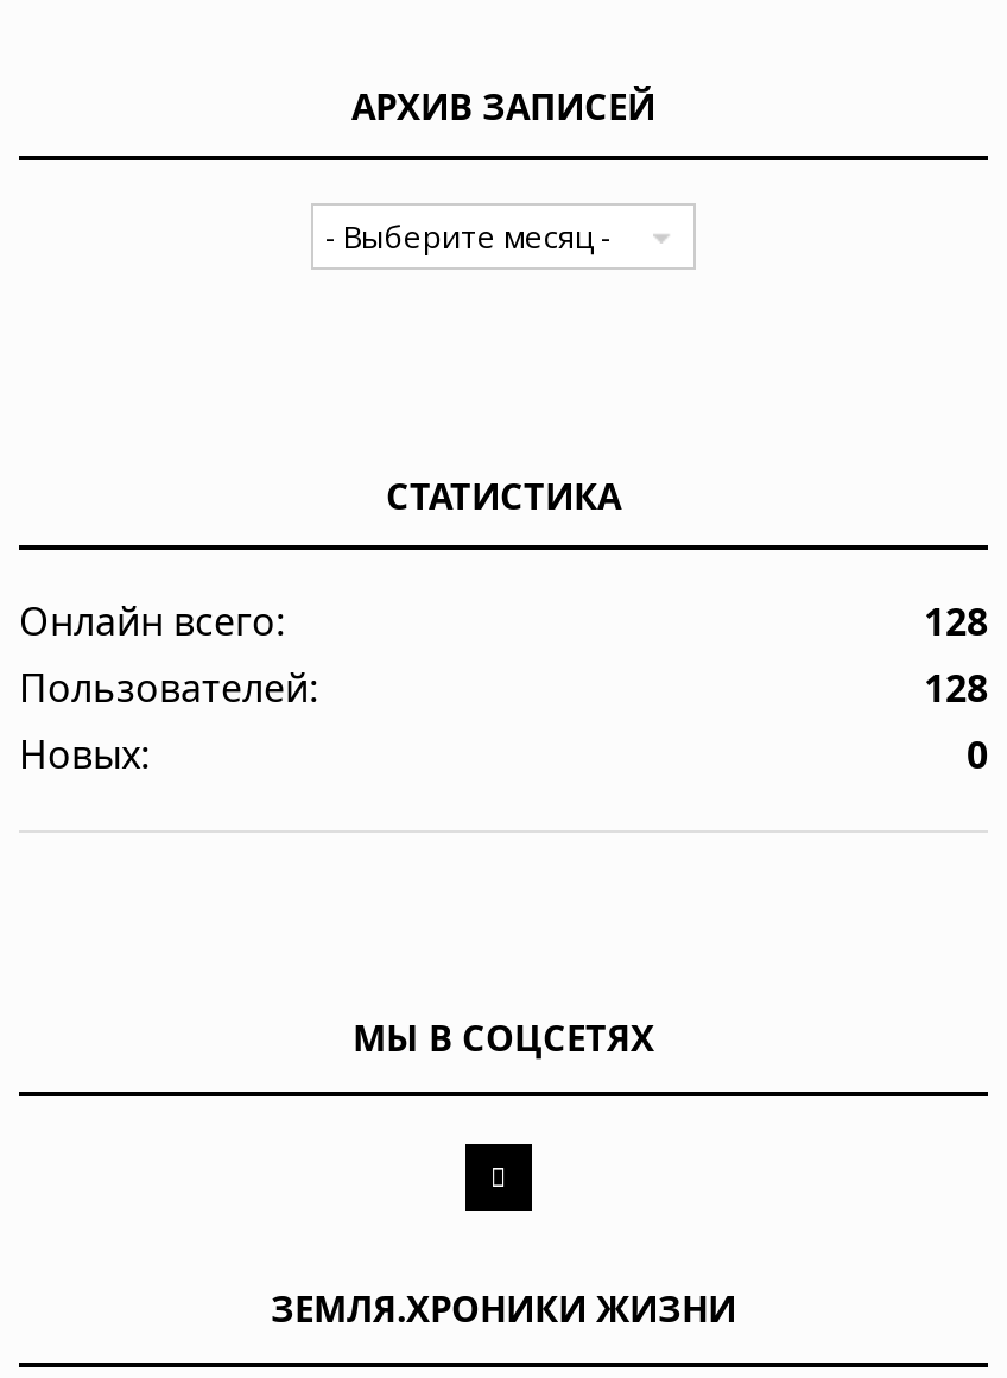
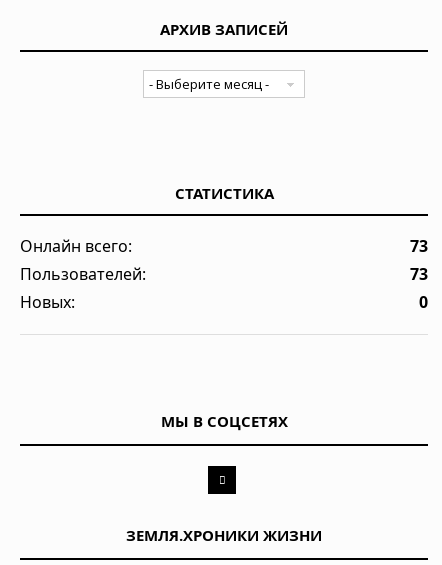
[924,595,988,647] 128 -> [410,235,428,257] 73
[924,661,988,714] 128 -> [410,263,428,285] 73

